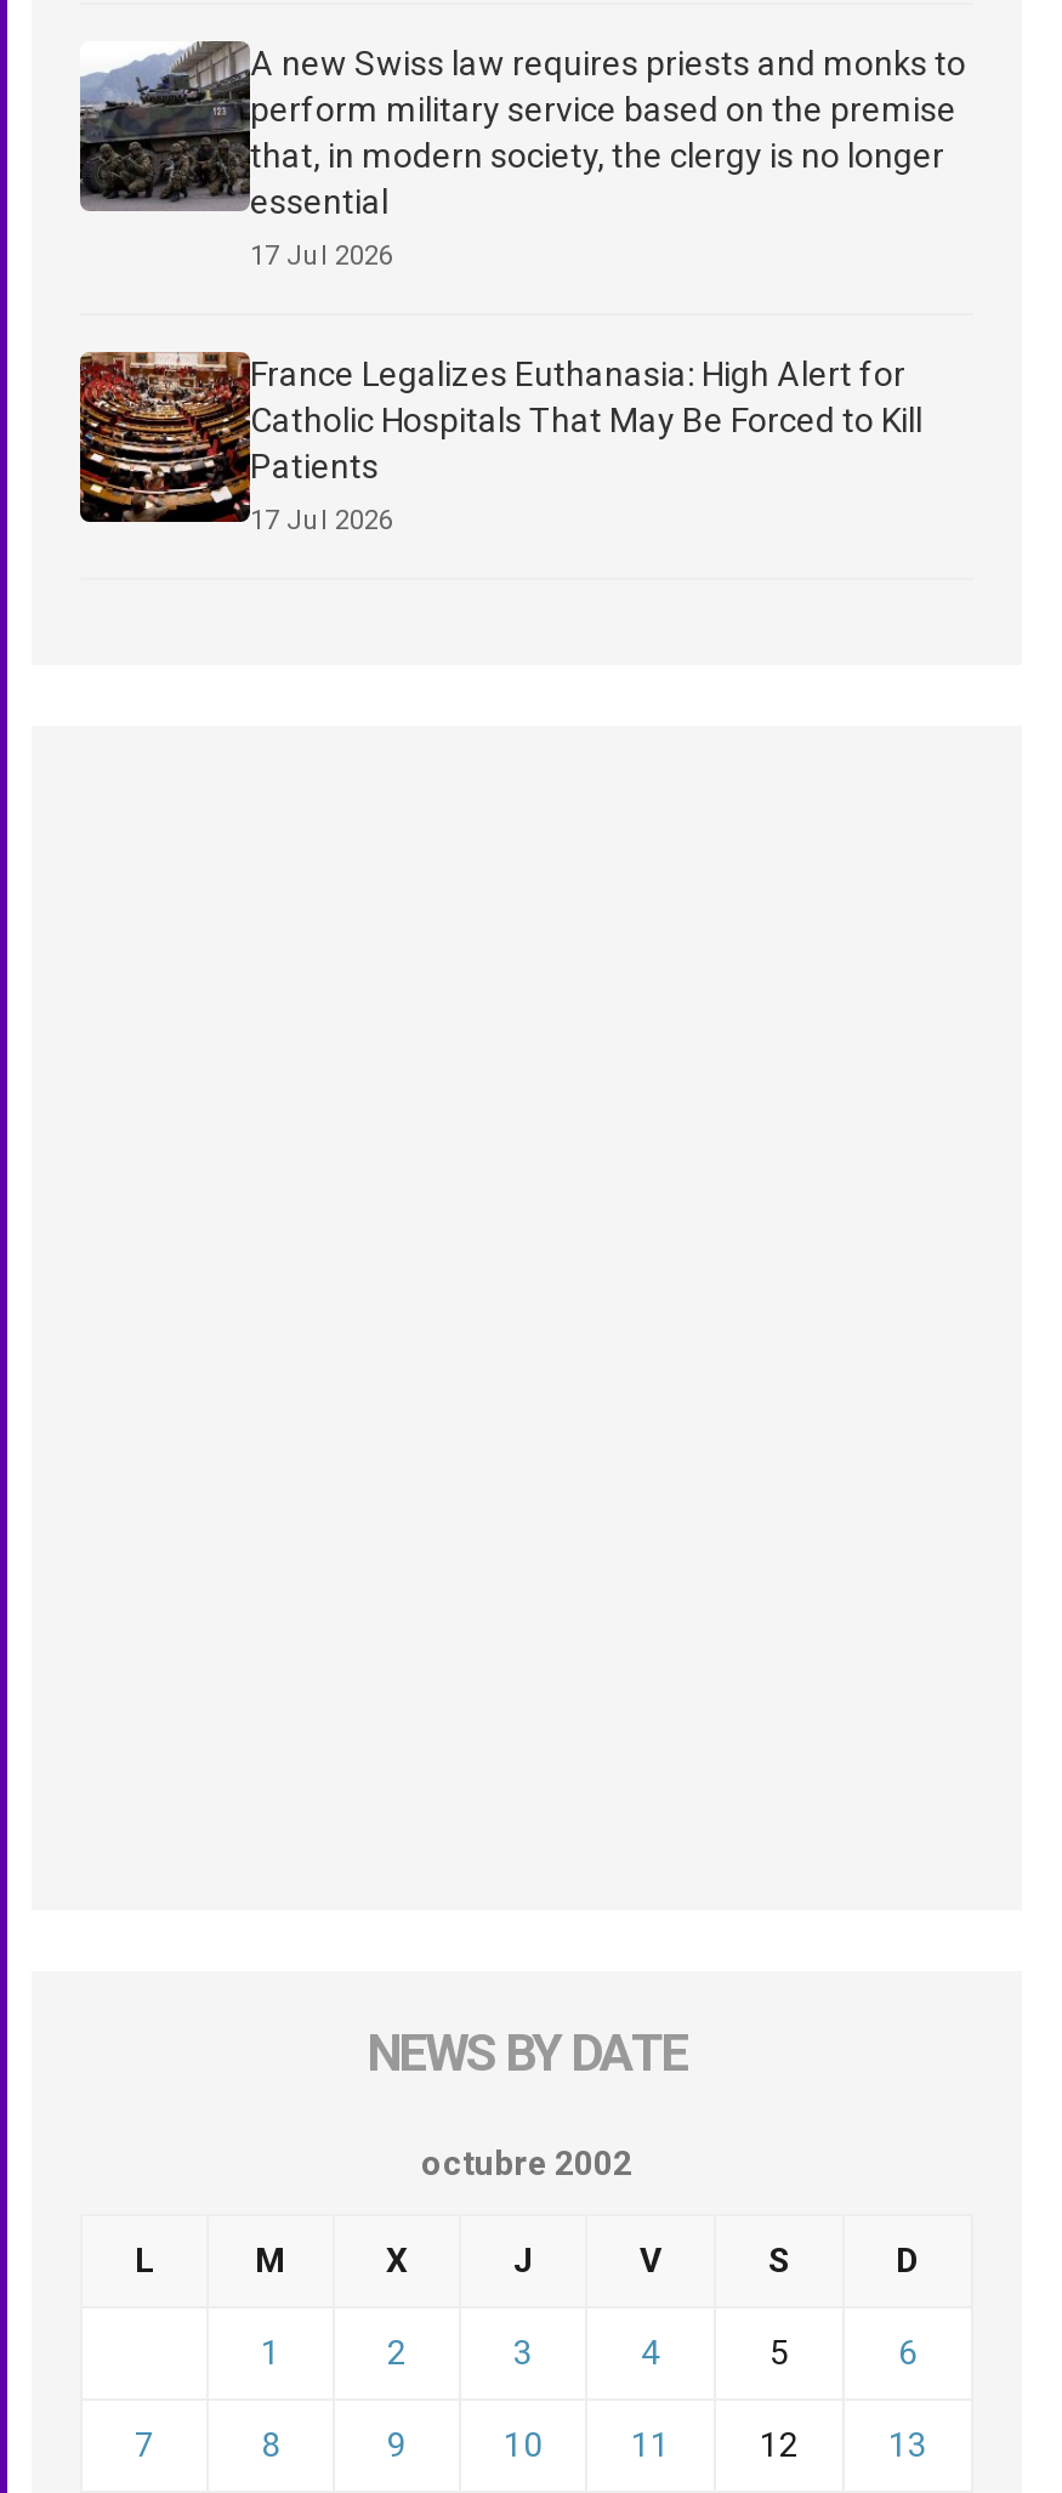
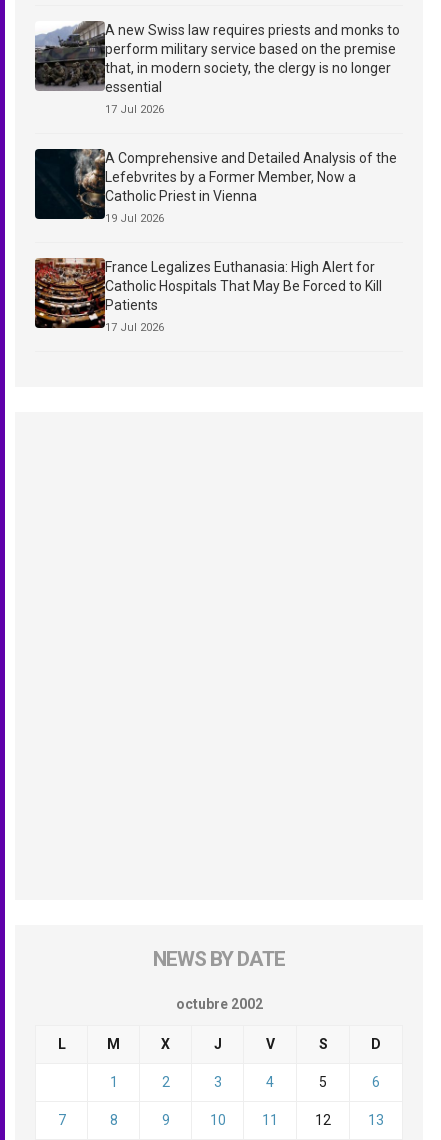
none -> [34,148,397,225] [image] | A Comprehensive and Detailed Analysis of the | Lefebvrites by a Former Member, Now a | Catholic Priest in Vienna | 19 Jul 2026

